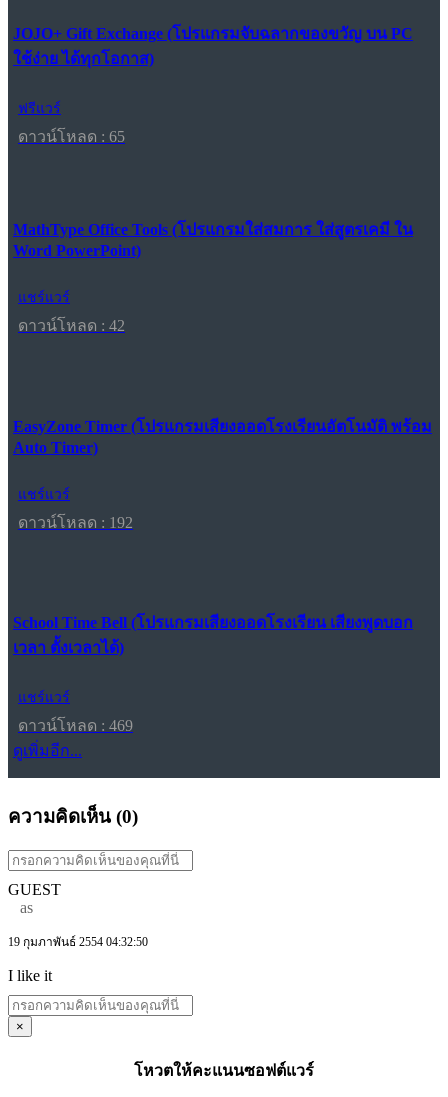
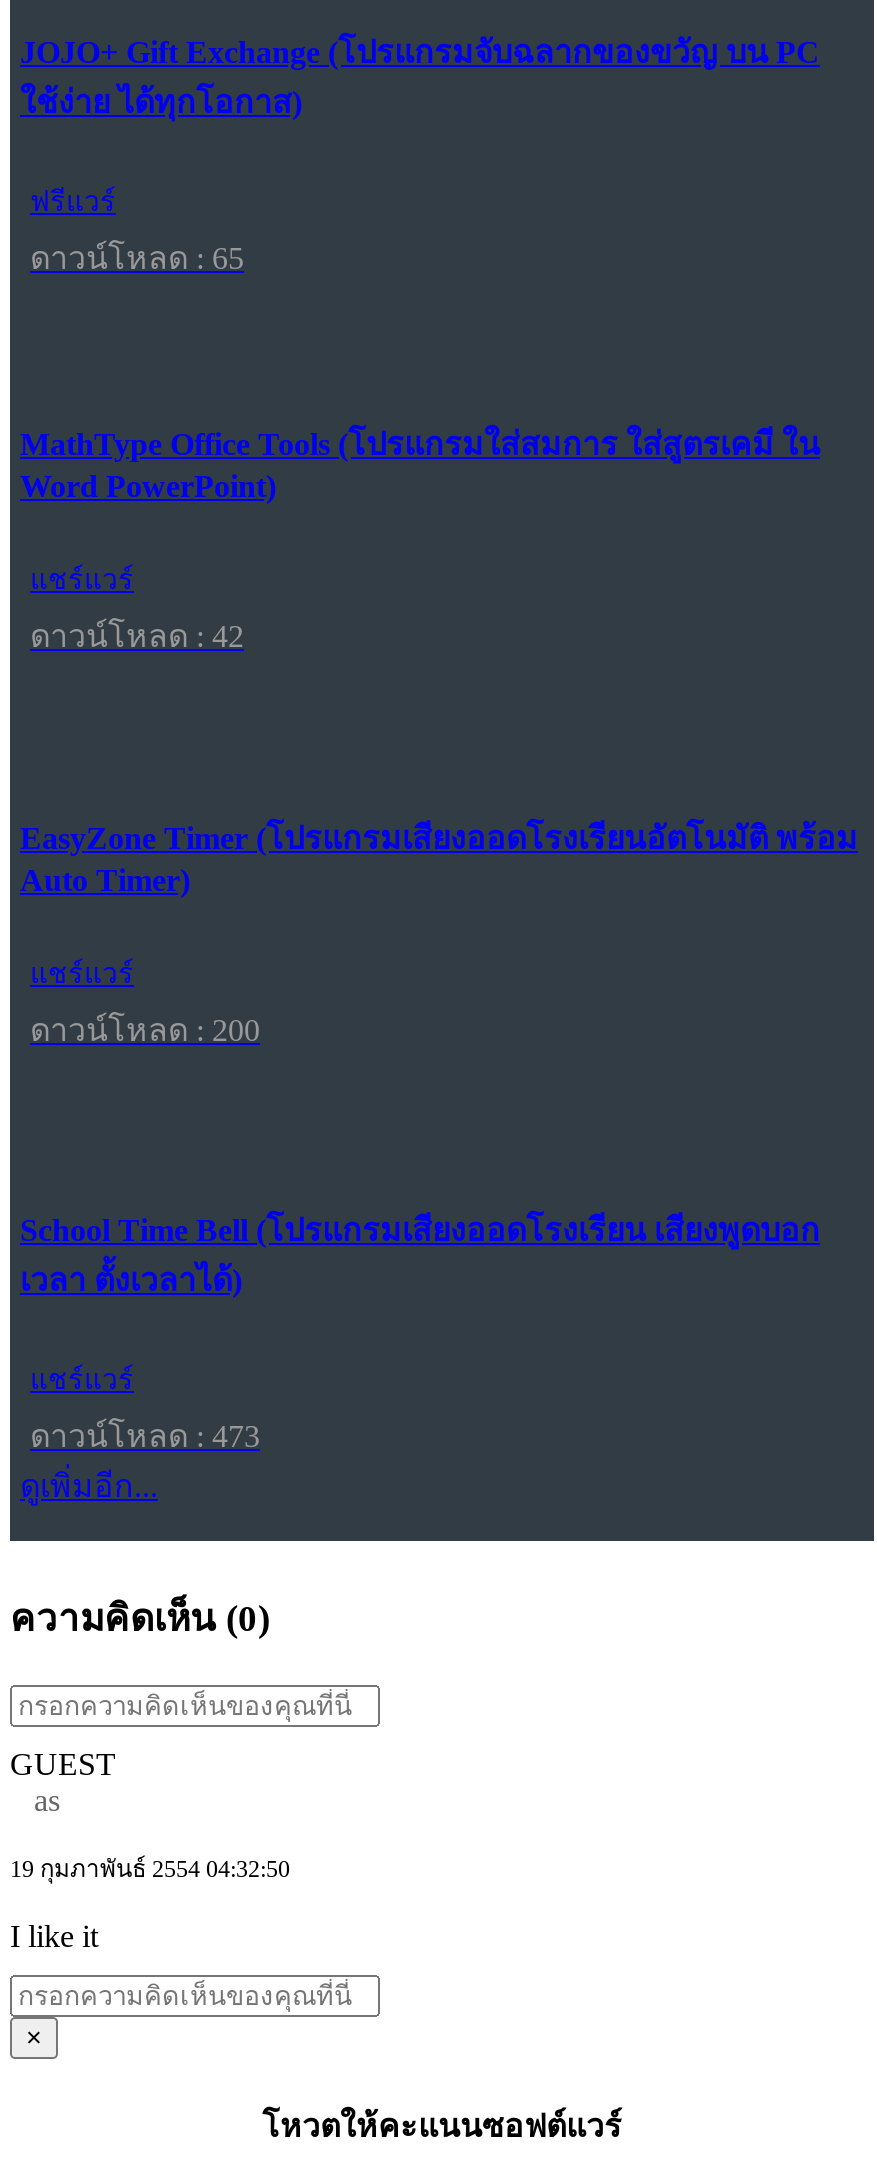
[18,514,133,531] ดาวน์โหลด : 192 -> [30,1013,260,1047] ดาวน์โหลด : 200
[18,717,133,734] ดาวน์โหลด : 469 -> [30,1420,260,1454] ดาวน์โหลด : 473

